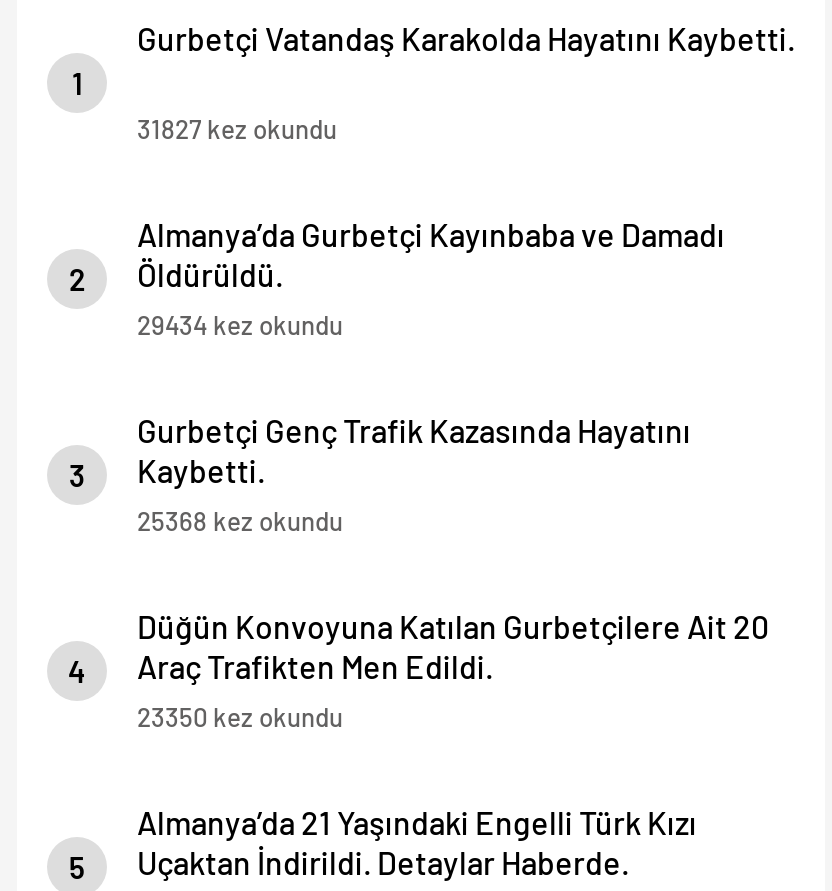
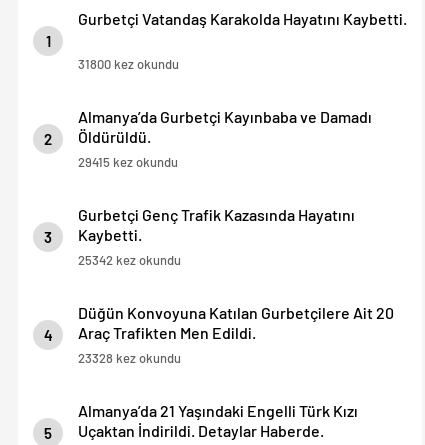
[137,113,337,145] 31827 kez okundu -> [78,56,179,72] 31800 kez okundu
[137,309,343,341] 29434 kez okundu -> [78,154,178,170] 29415 kez okundu
[137,505,343,537] 25368 kez okundu -> [78,252,181,268] 25342 kez okundu
[137,701,343,733] 23350 kez okundu -> [78,350,181,366] 23328 kez okundu

